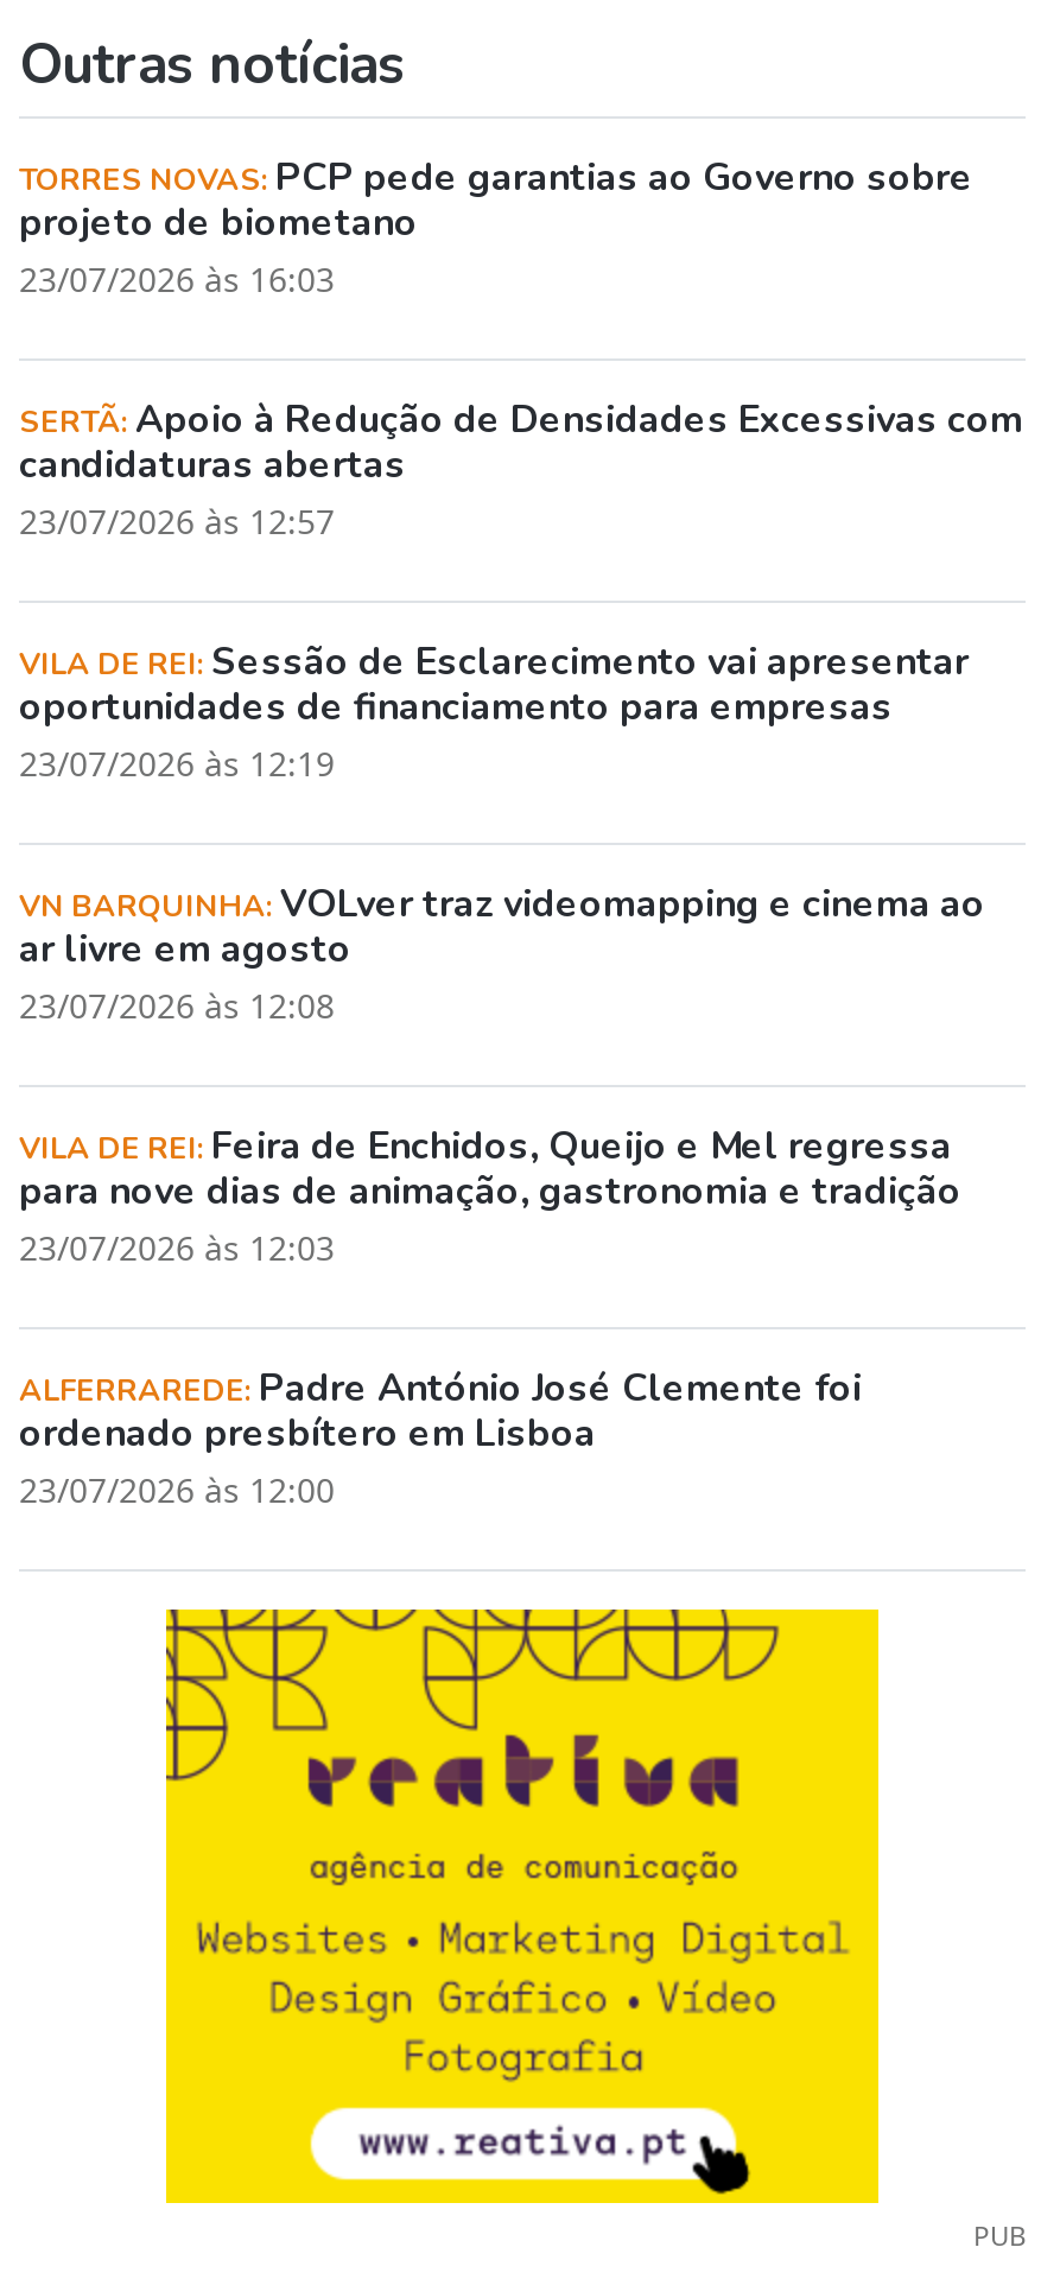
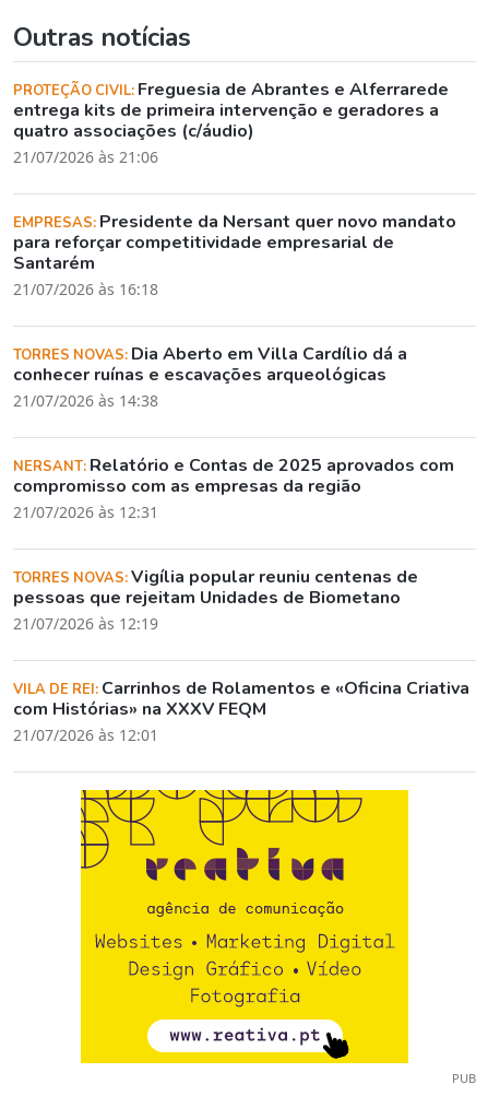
[19,152,973,301] TORRES NOVAS: PCP pede garantias ao Governo sobre | projeto de biometano | 23/07/2026 às 16:03 -> [13,78,449,167] PROTEÇÃO CIVIL: Freguesia de Abrantes e Alferrarede | entrega kits de primeira intervenção e geradores a | quatro associações (c/áudio) | 21/07/2026 às 21:06
[19,394,1023,544] SERTÃ: Apoio à Redução de Densidades Excessivas com | candidaturas abertas | 23/07/2026 às 12:57 -> [13,210,456,299] EMPRESAS: Presidente da Nersant quer novo mandato | para reforçar competitividade empresarial de | Santarém | 21/07/2026 às 16:18
[19,636,969,786] VILA DE REI: Sessão de Esclarecimento vai apresentar | oportunidades de financiamento para empresas | 23/07/2026 às 12:19 -> [13,342,407,411] TORRES NOVAS: Dia Aberto em Villa Cardílio dá a | conhecer ruínas e escavações arqueológicas | 21/07/2026 às 14:38
[19,878,985,1028] VN BARQUINHA: VOLver traz videomapping e cinema ao | ar livre em agosto | 23/07/2026 às 12:08 -> [13,453,454,522] NERSANT: Relatório e Contas de 2025 aprovados com | compromisso com as empresas da região | 21/07/2026 às 12:31
[19,1121,961,1270] VILA DE REI: Feira de Enchidos, Queijo e Mel regressa | para nove dias de animação, gastronomia e tradição | 23/07/2026 às 12:03 -> [13,565,418,634] TORRES NOVAS: Vigília popular reuniu centenas de | pessoas que rejeitam Unidades de Biometano | 21/07/2026 às 12:19
[19,1363,862,1512] ALFERRAREDE: Padre António José Clemente foi | ordenado presbítero em Lisboa | 23/07/2026 às 12:00 -> [13,676,469,745] VILA DE REI: Carrinhos de Rolamentos e «Oficina Criativa | com Histórias» na XXXV FEQM | 21/07/2026 às 12:01

